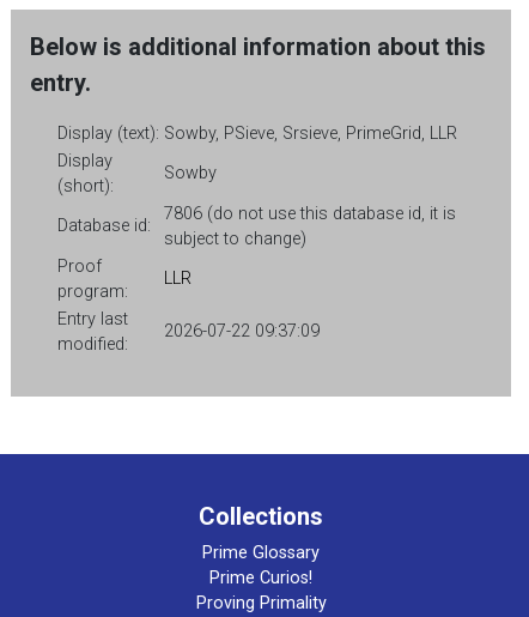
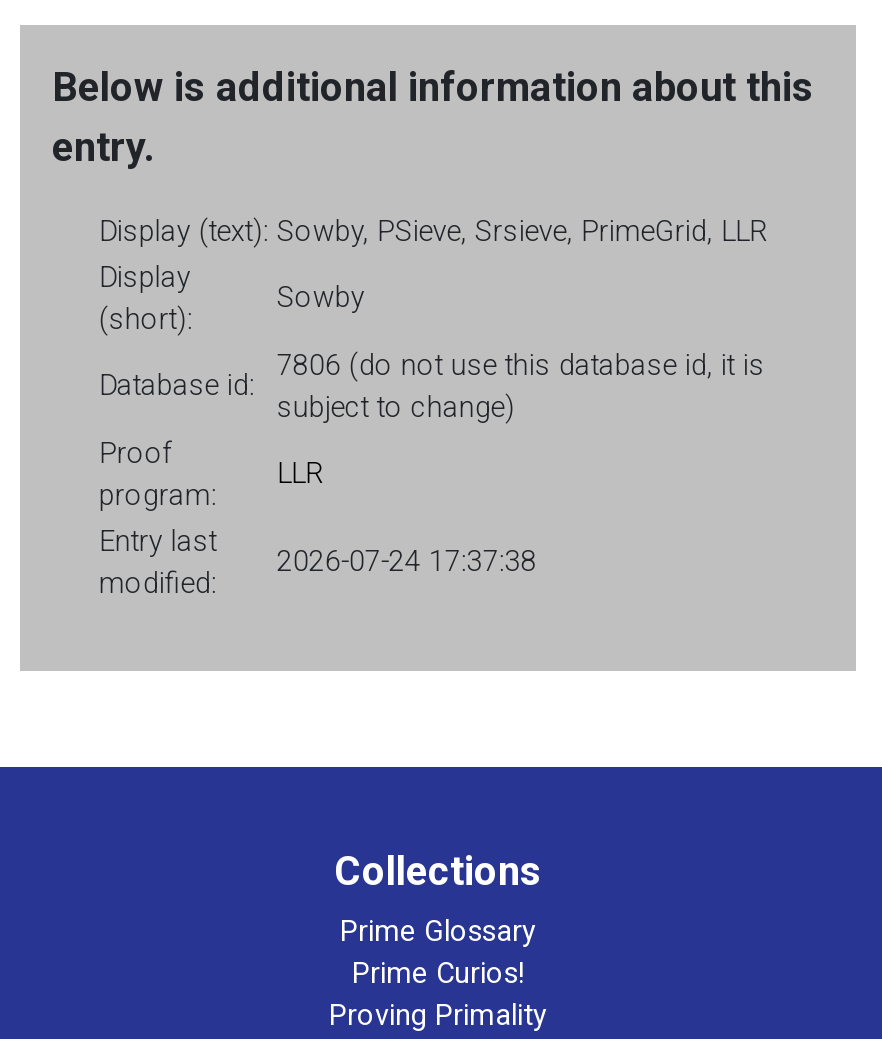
[164,321,320,341] 2026-07-22 09:37:09 -> [277,545,537,579] 2026-07-24 17:37:38

